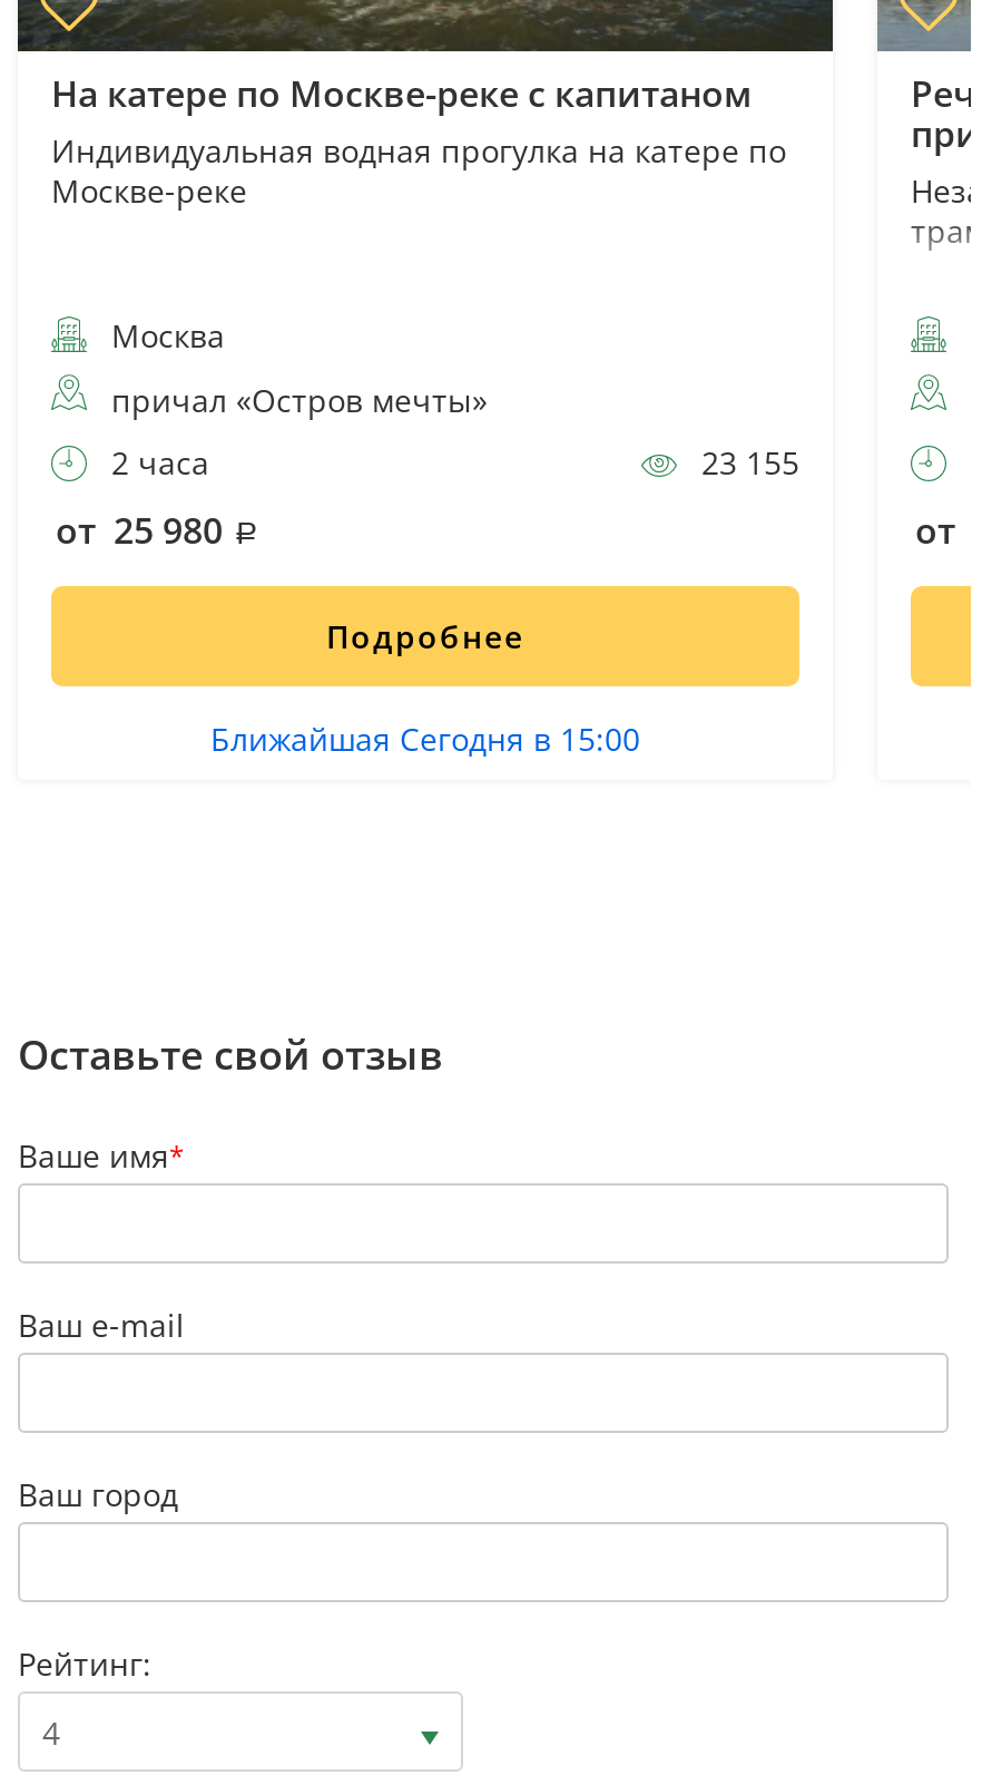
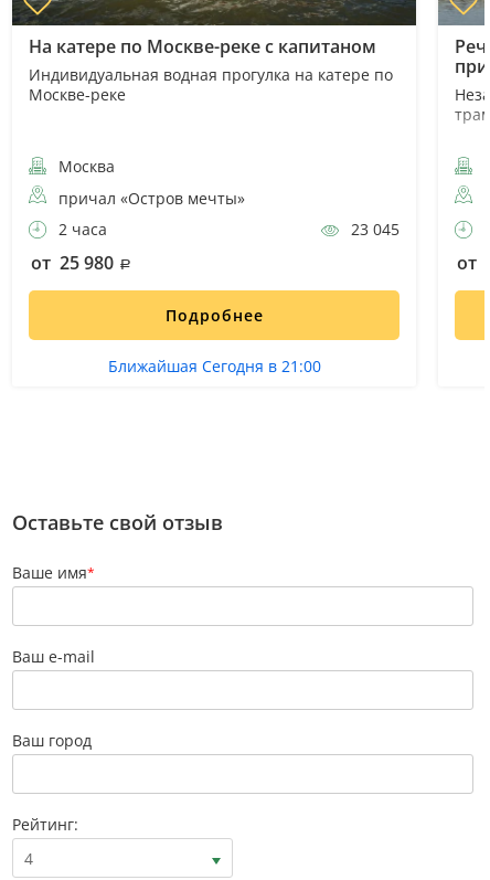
[693,441,799,483] 23 155 -> [347,218,400,239] 23 045
[210,717,640,759] Ближайшая Сегодня в 15:00 -> [108,355,321,376] Ближайшая Сегодня в 21:00

